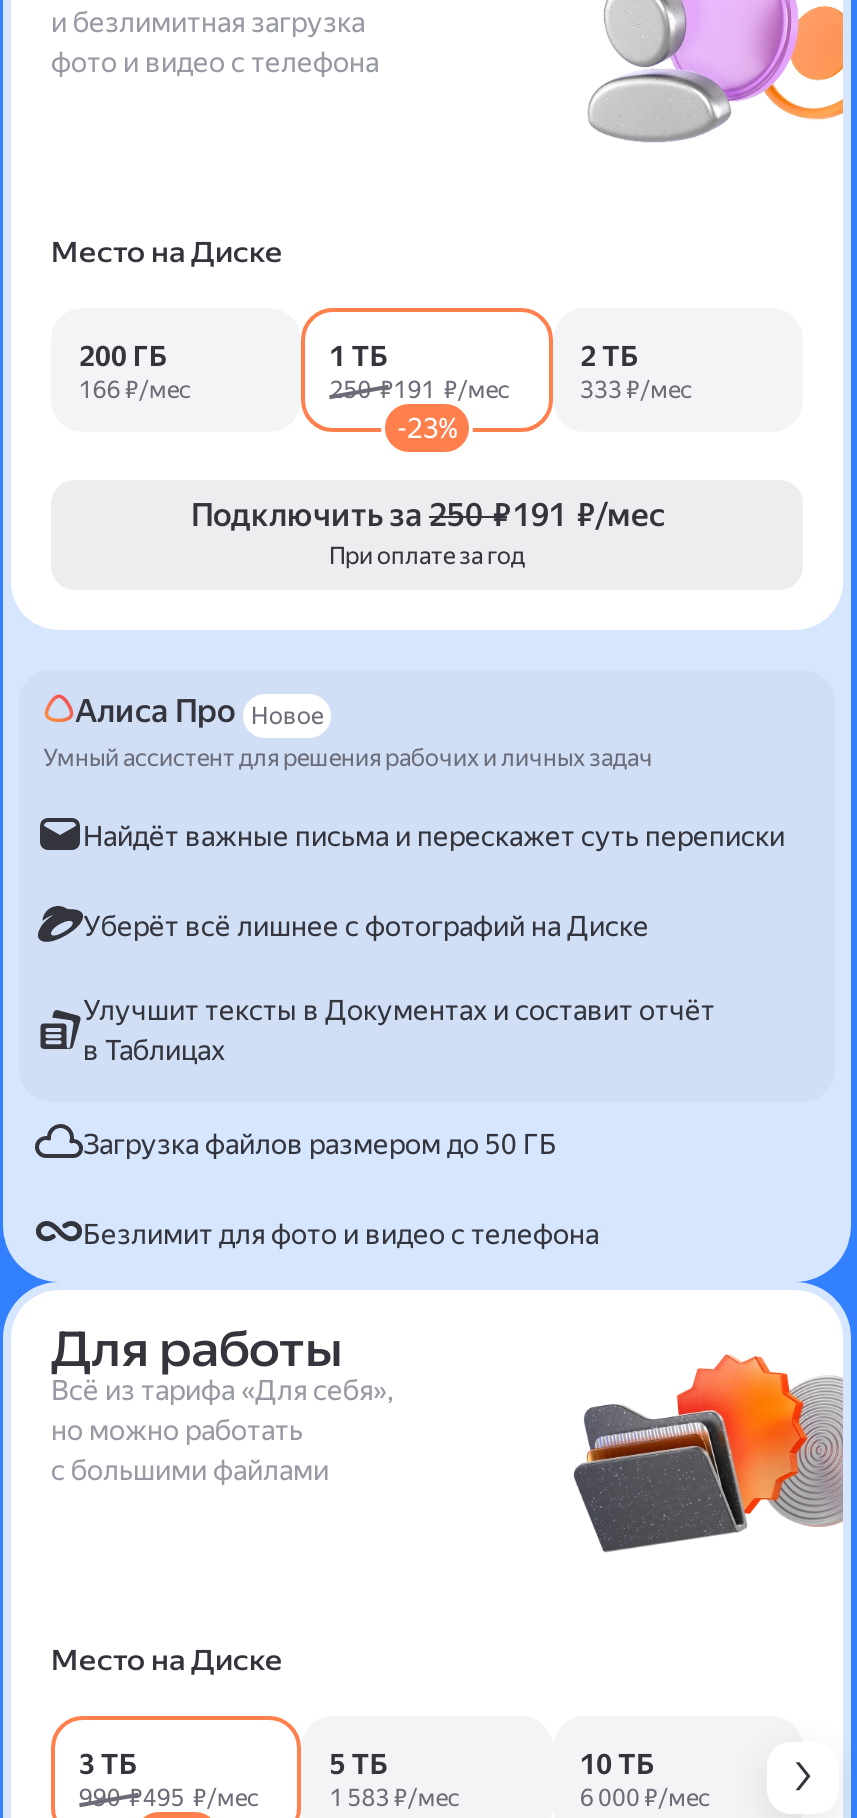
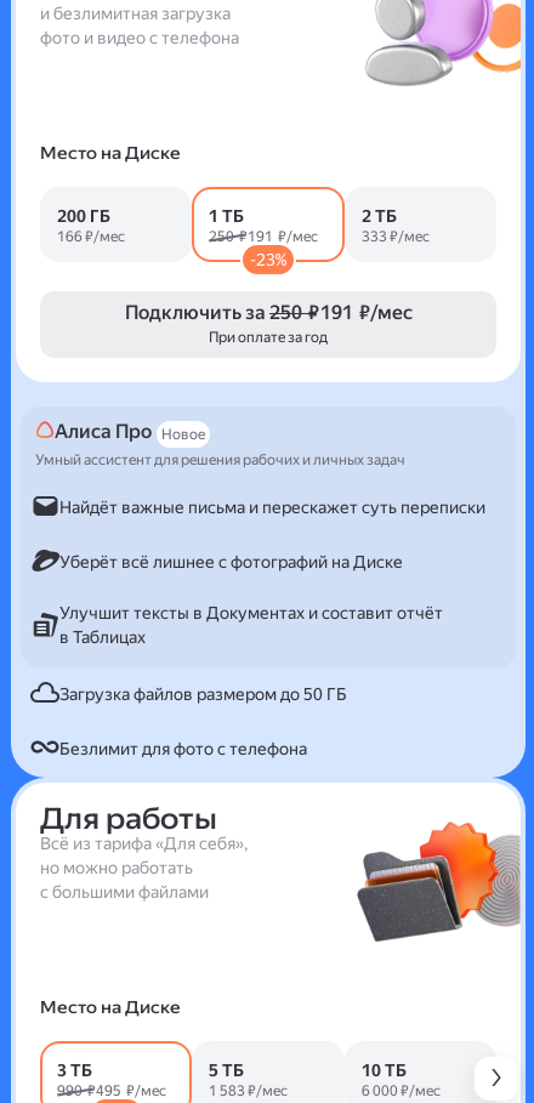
[83,1217,599,1249] Безлимит для фото и видео с телефона -> [59,738,307,758] Безлимит для фото с телефона

